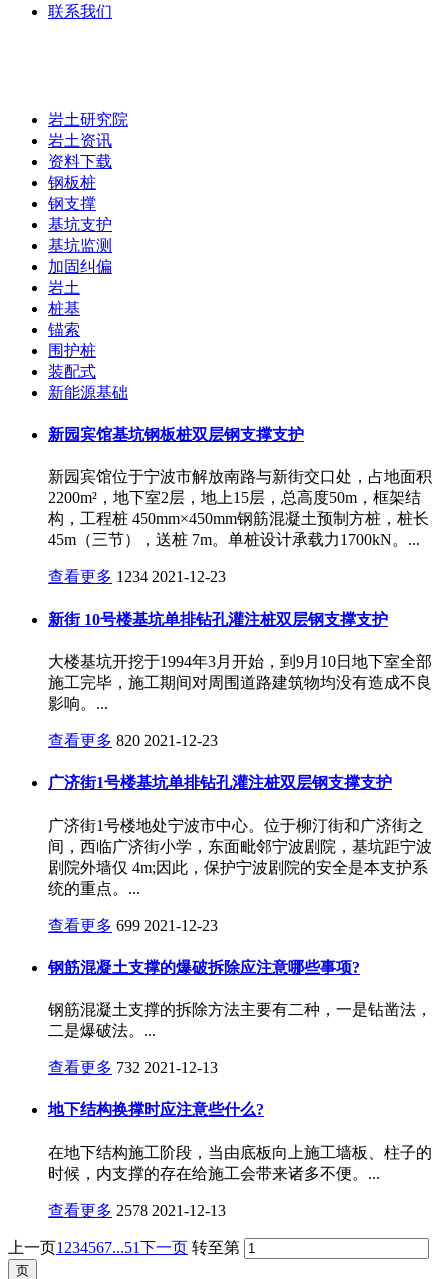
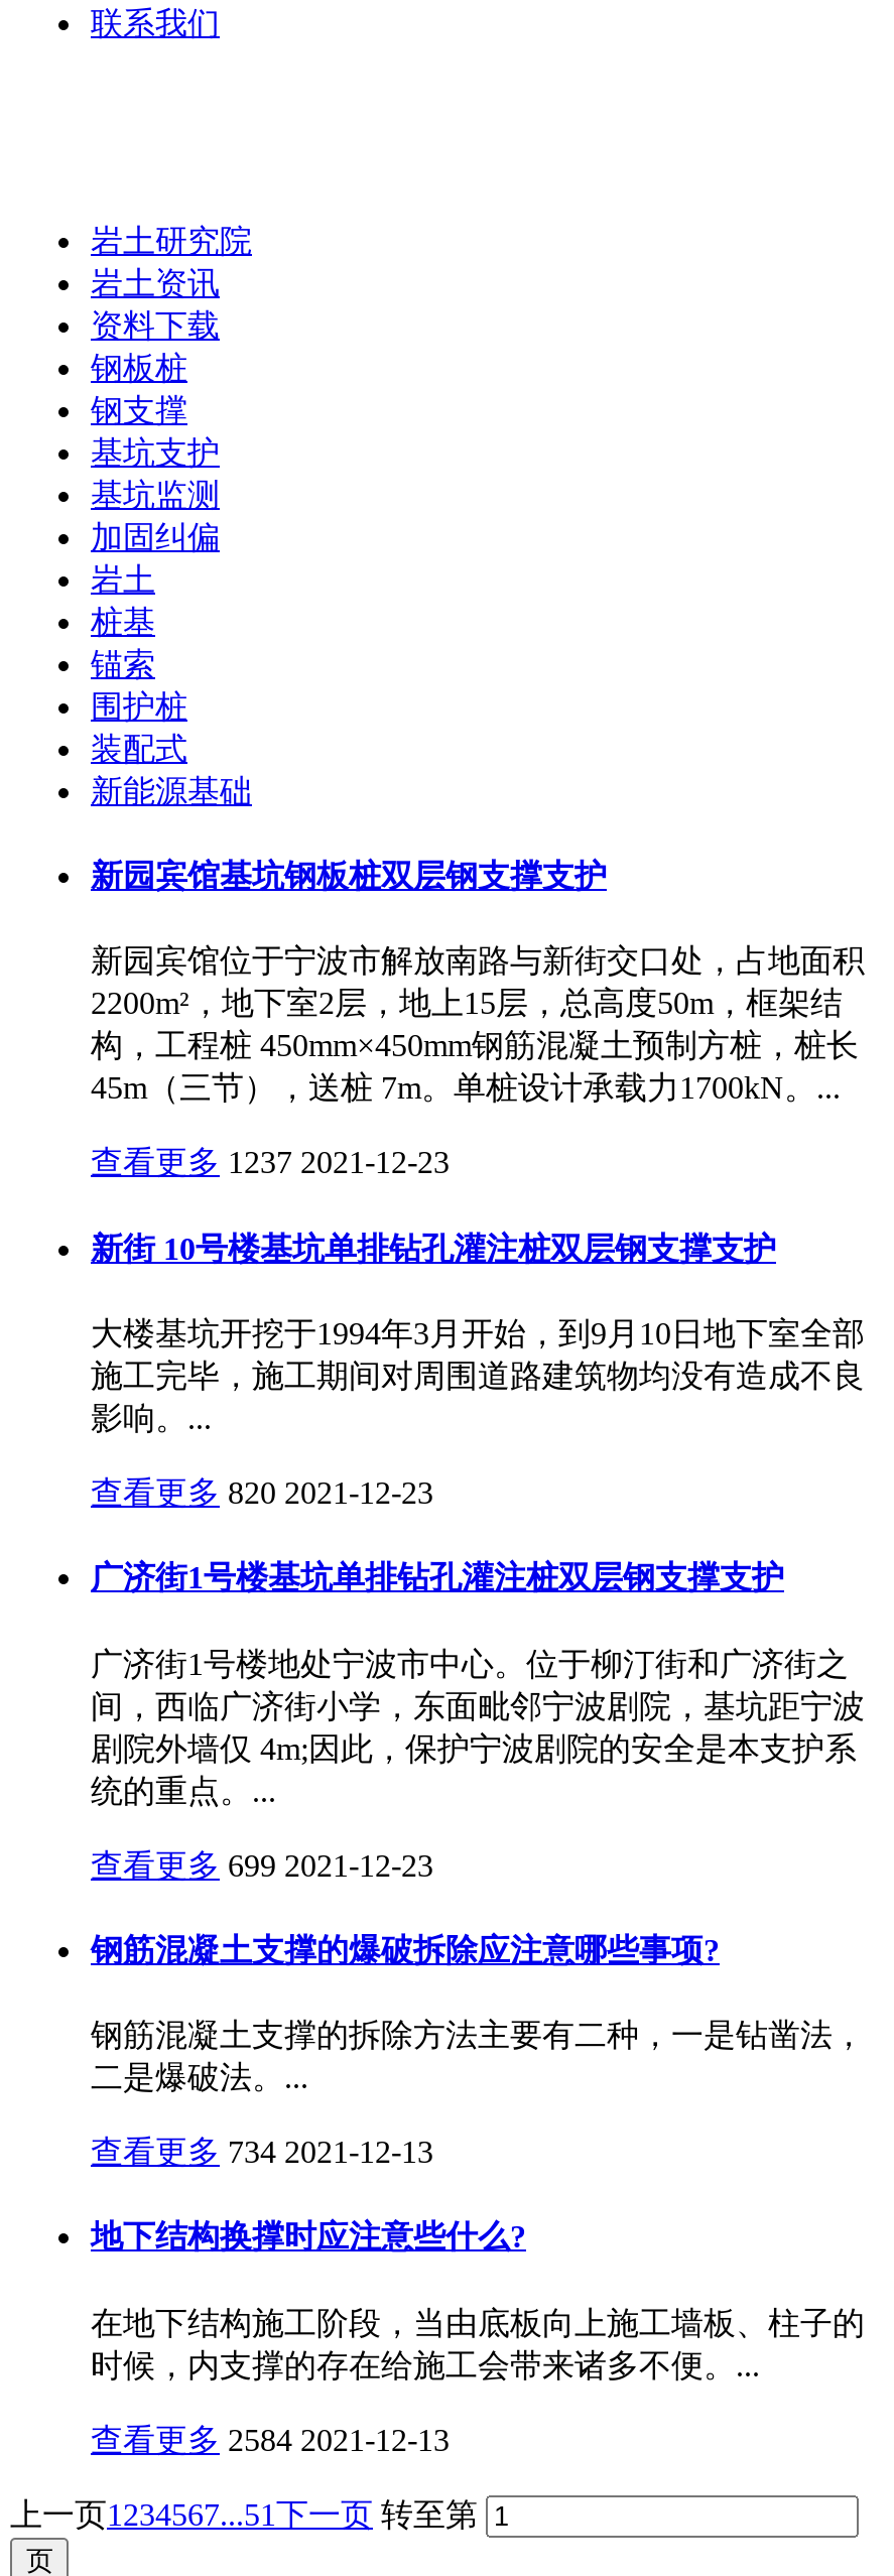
[48,568,226,585] 查看更多 1234 2021-12-23 -> [91,1146,450,1180] 查看更多 1237 2021-12-23
[48,1059,218,1076] 查看更多 732 2021-12-13 -> [91,2135,433,2169] 查看更多 734 2021-12-13
[48,1202,226,1219] 查看更多 2578 2021-12-13 -> [91,2422,450,2456] 查看更多 2584 2021-12-13

